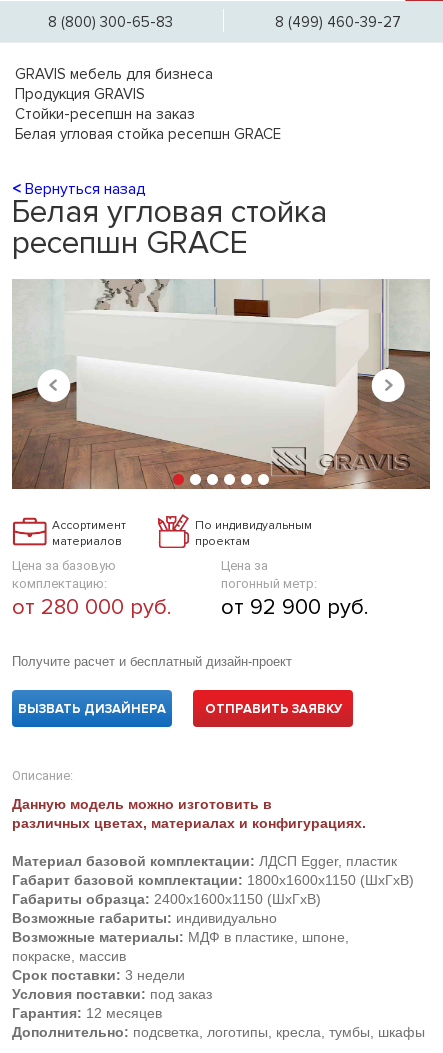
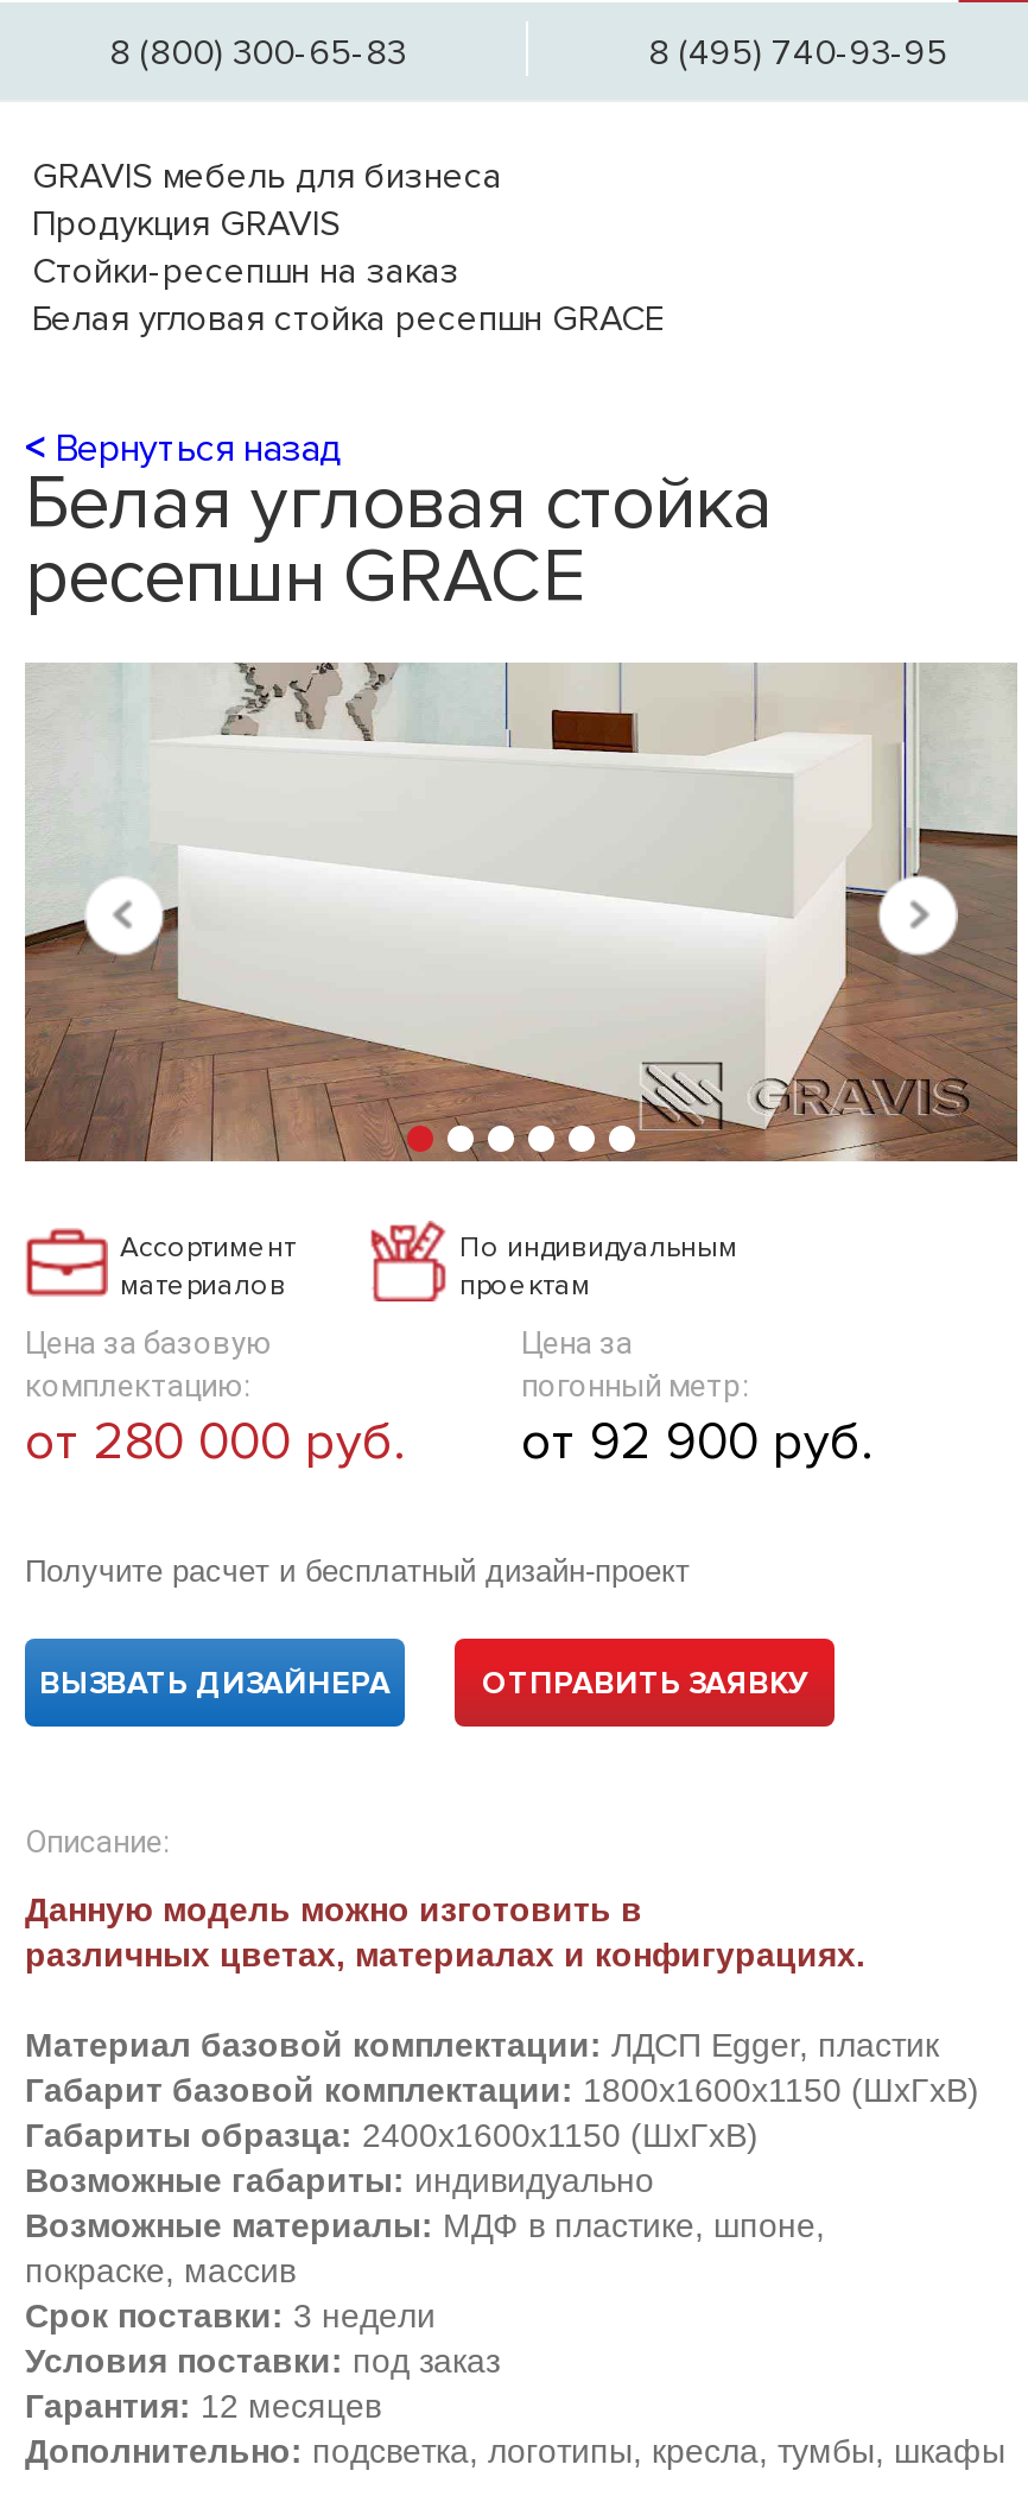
[274,13,400,31] 8 (499) 460-39-27 -> [648,31,947,74] 8 (495) 740-93-95

